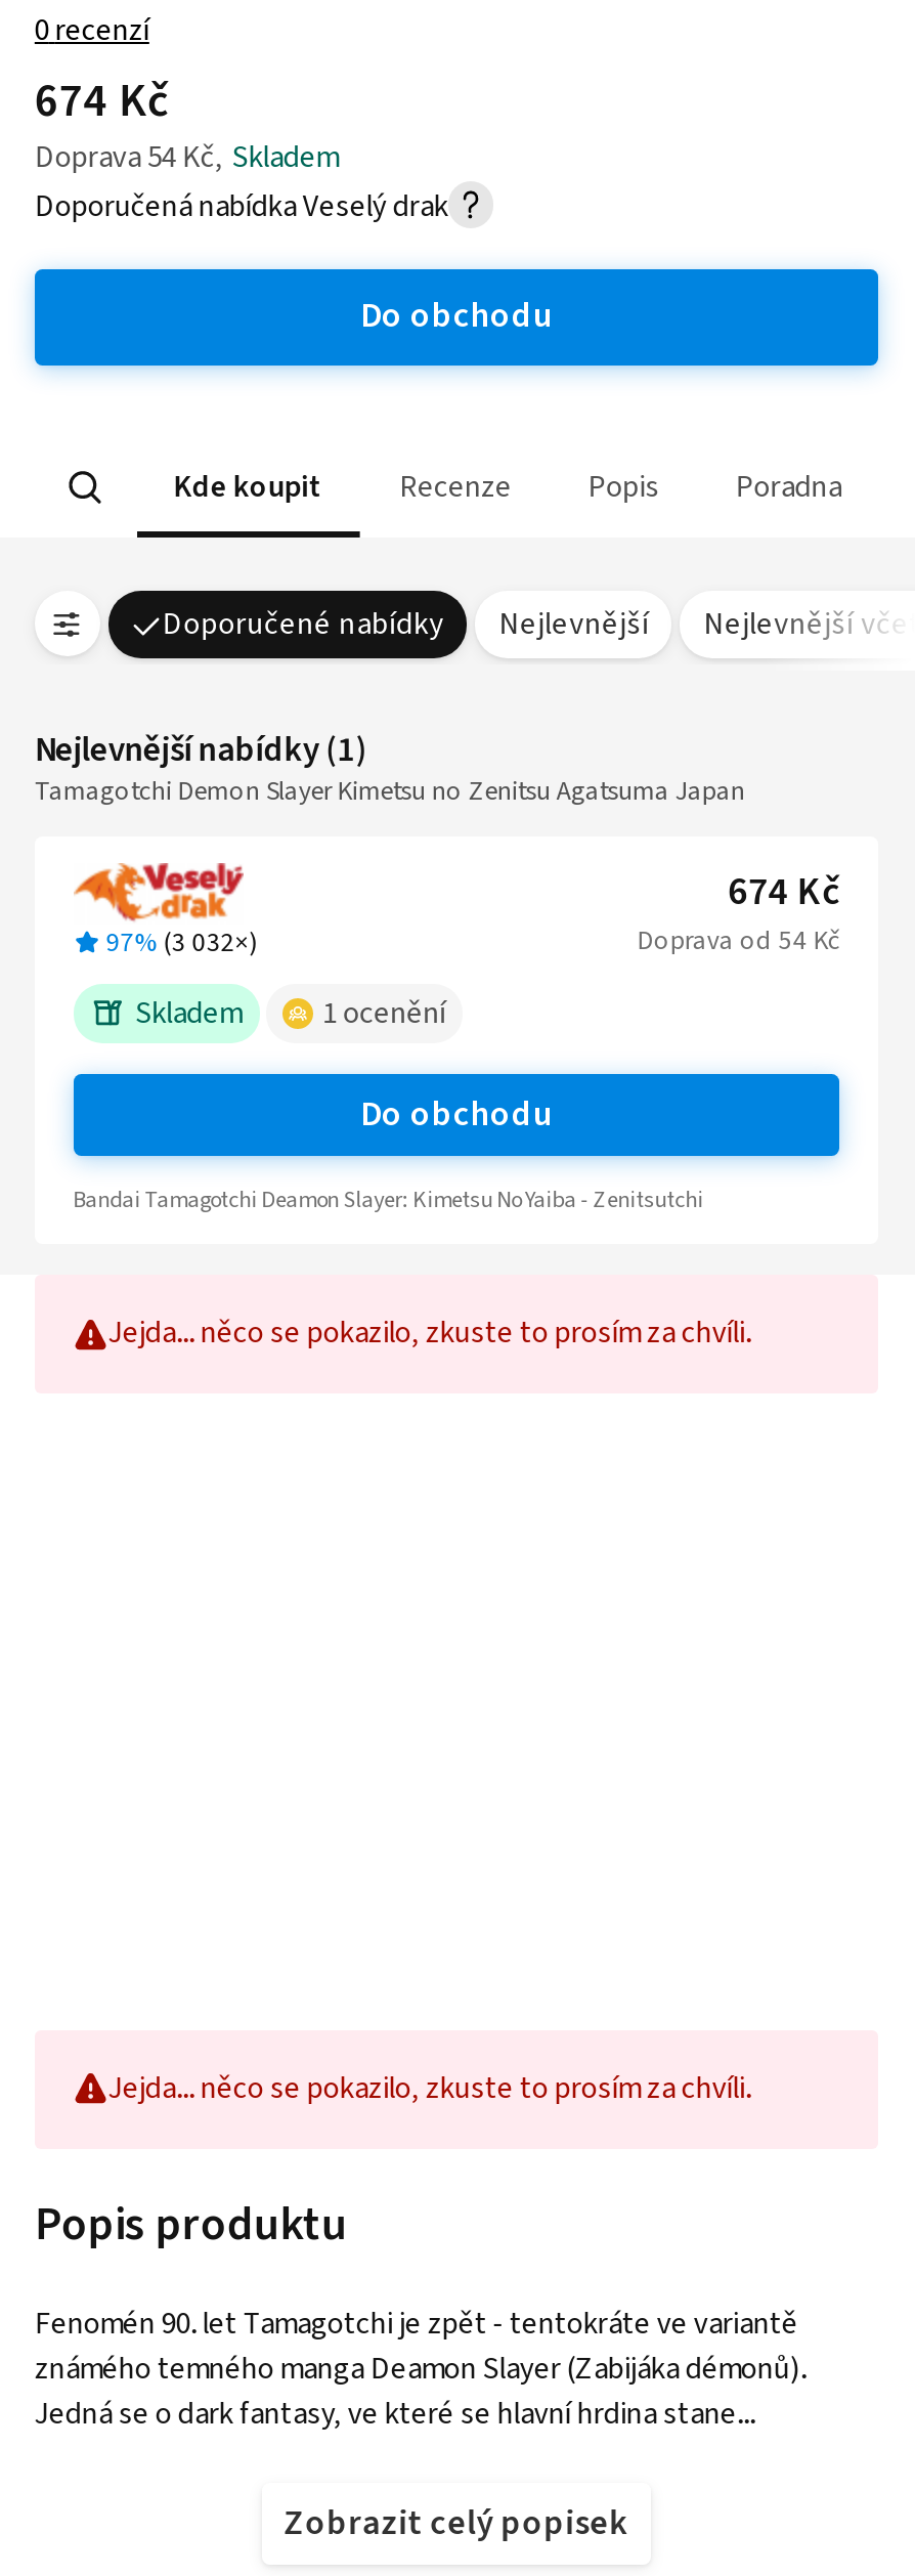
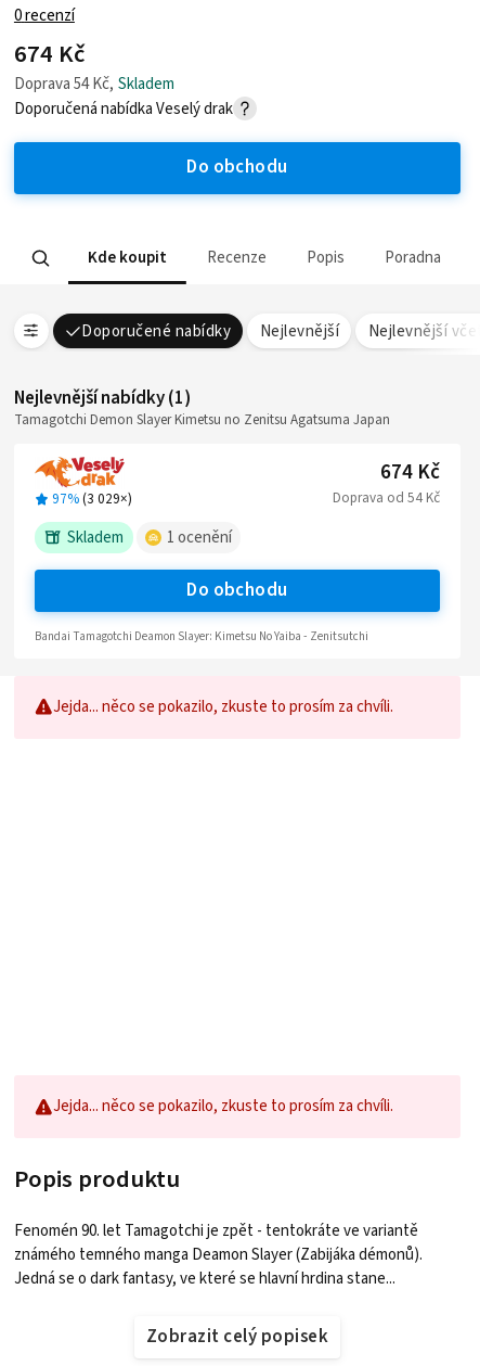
[106,924,258,961] 97% (3 032×) -> [52,490,132,509] 97% (3 029×)

